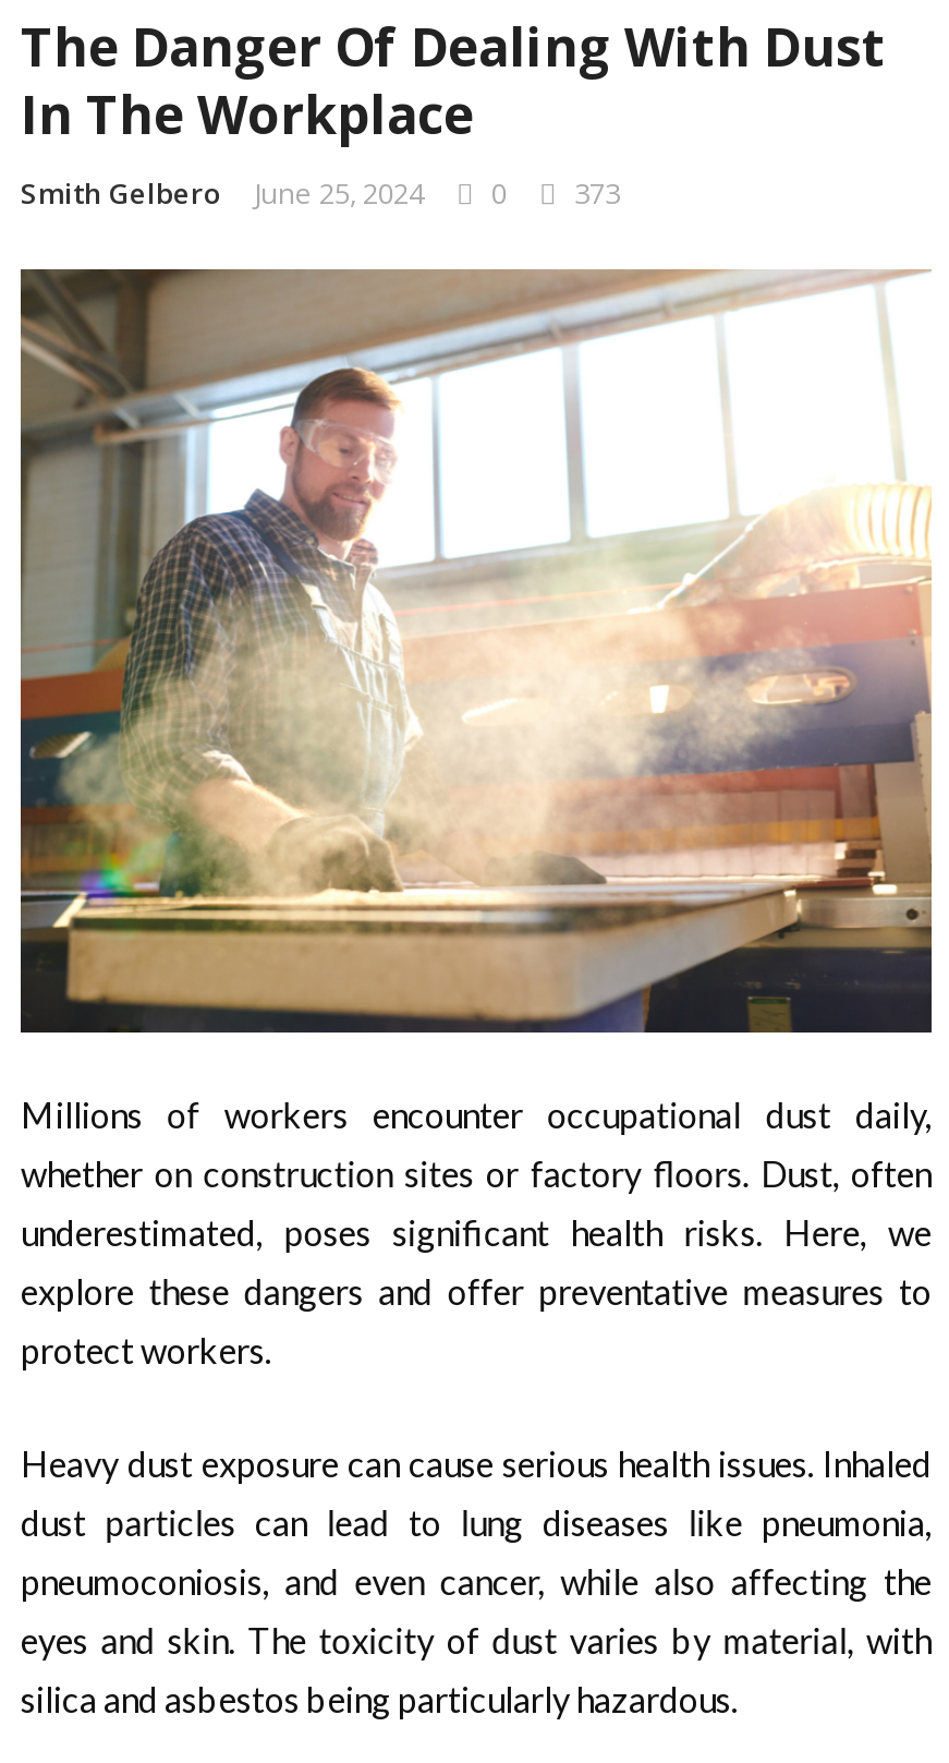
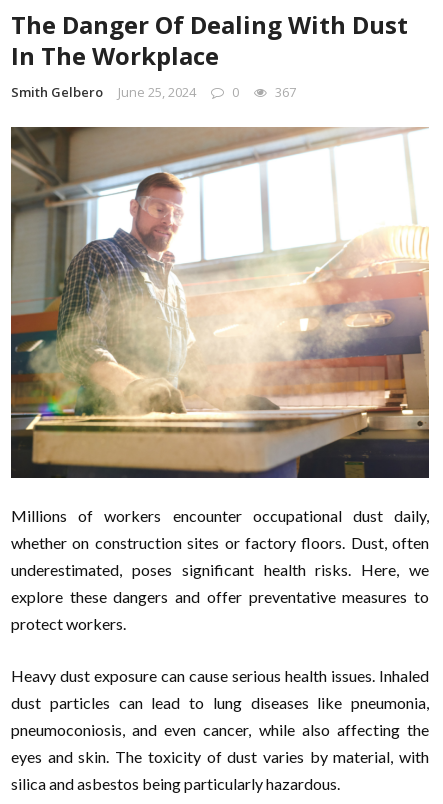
[21,173,620,213] Smith Gelbero June 25, 2024 0 373 -> [11,83,296,101] Smith Gelbero June 25, 2024 0 367

